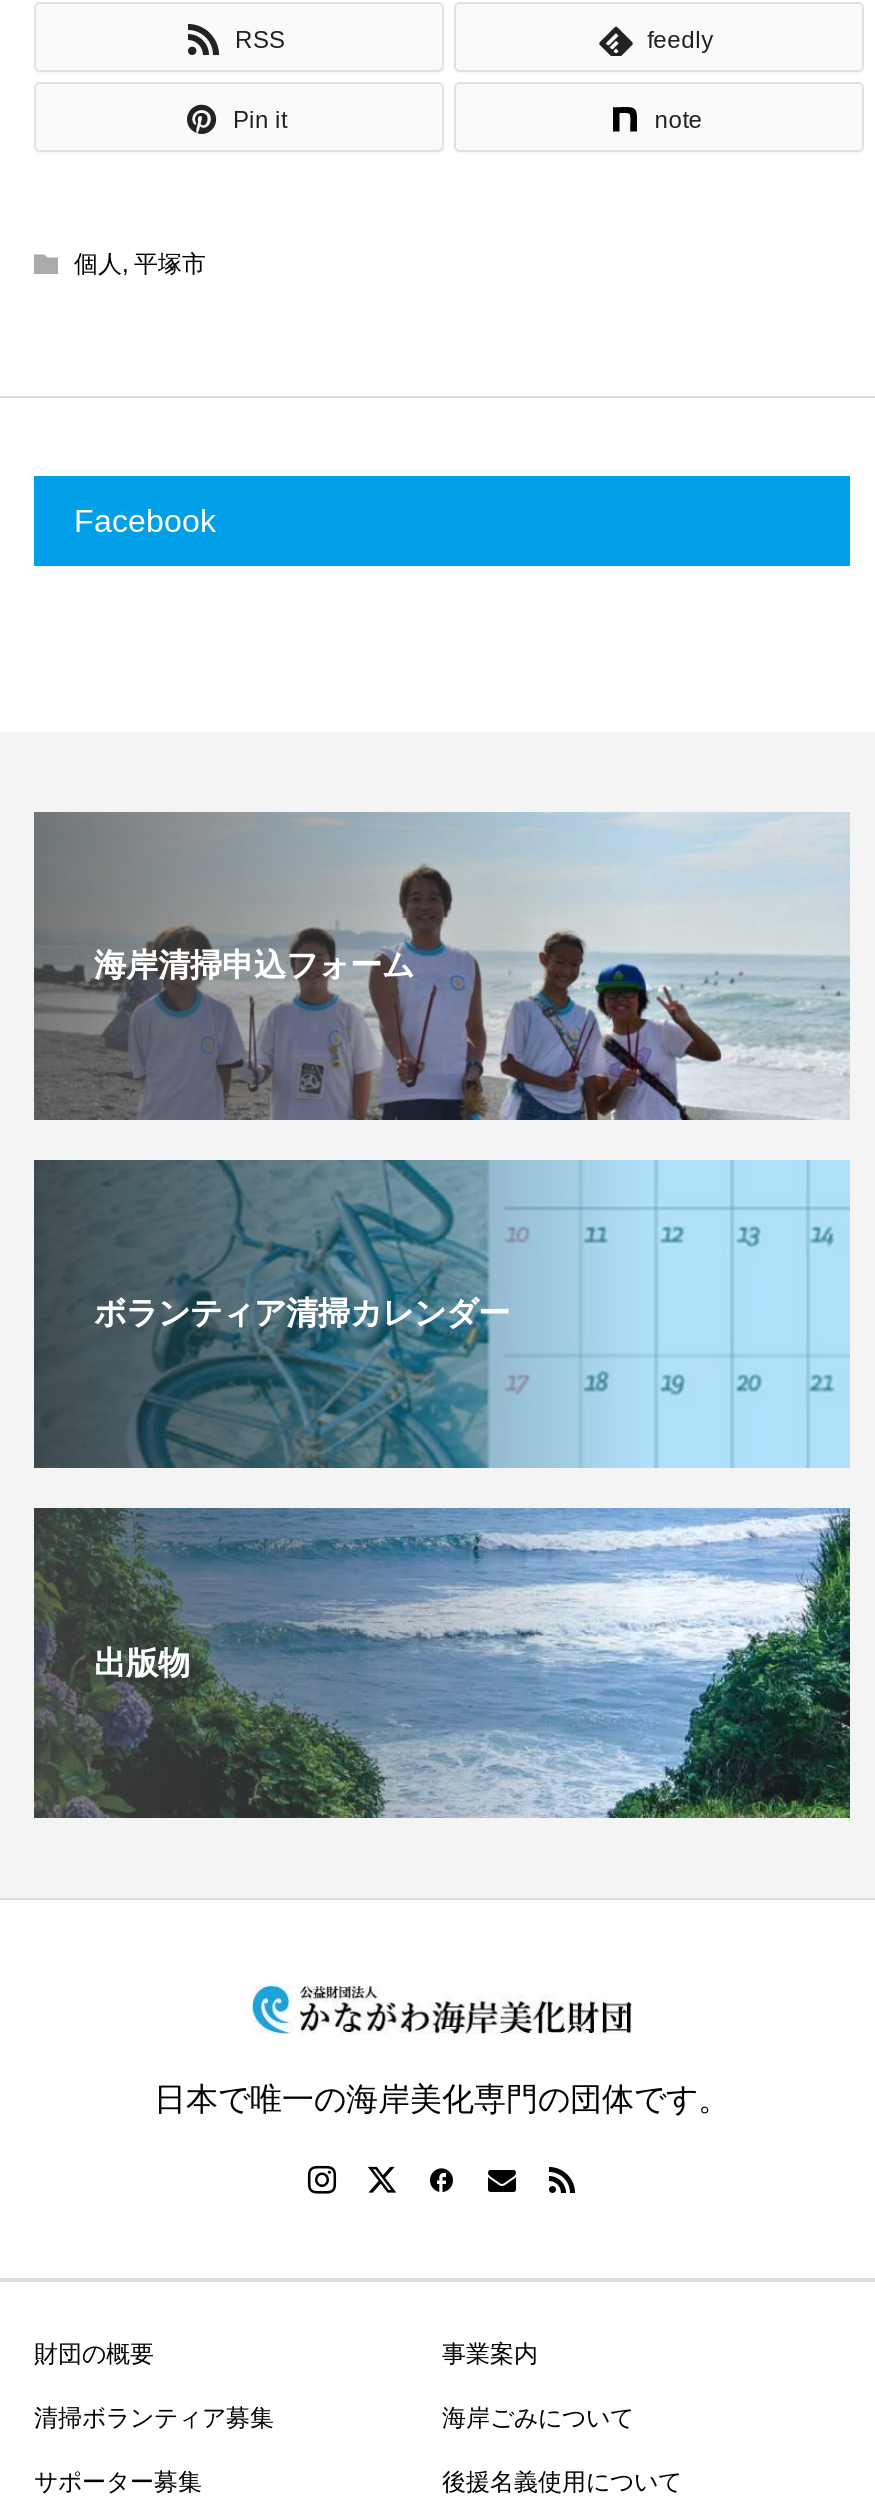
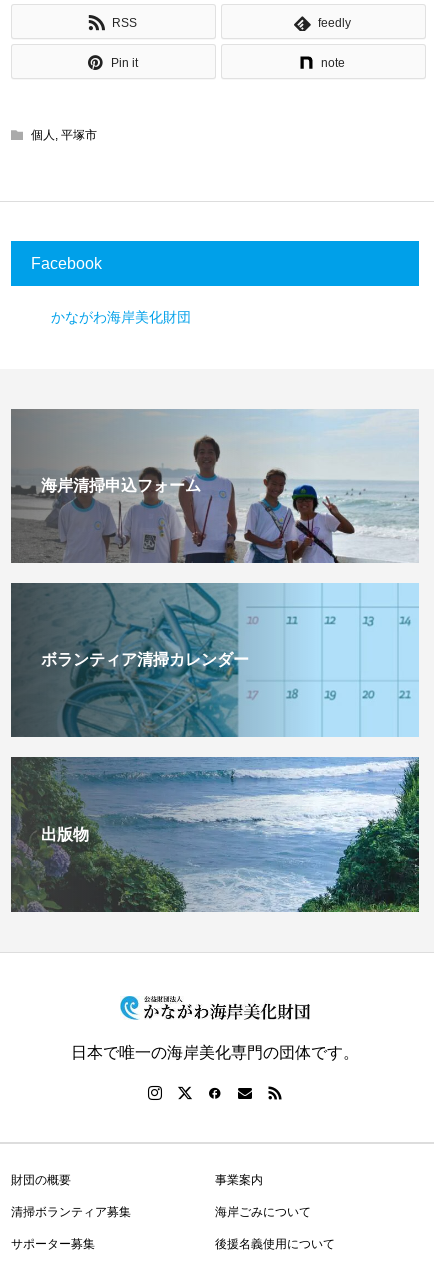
none -> [51,309,191,325] かながわ海岸美化財団

